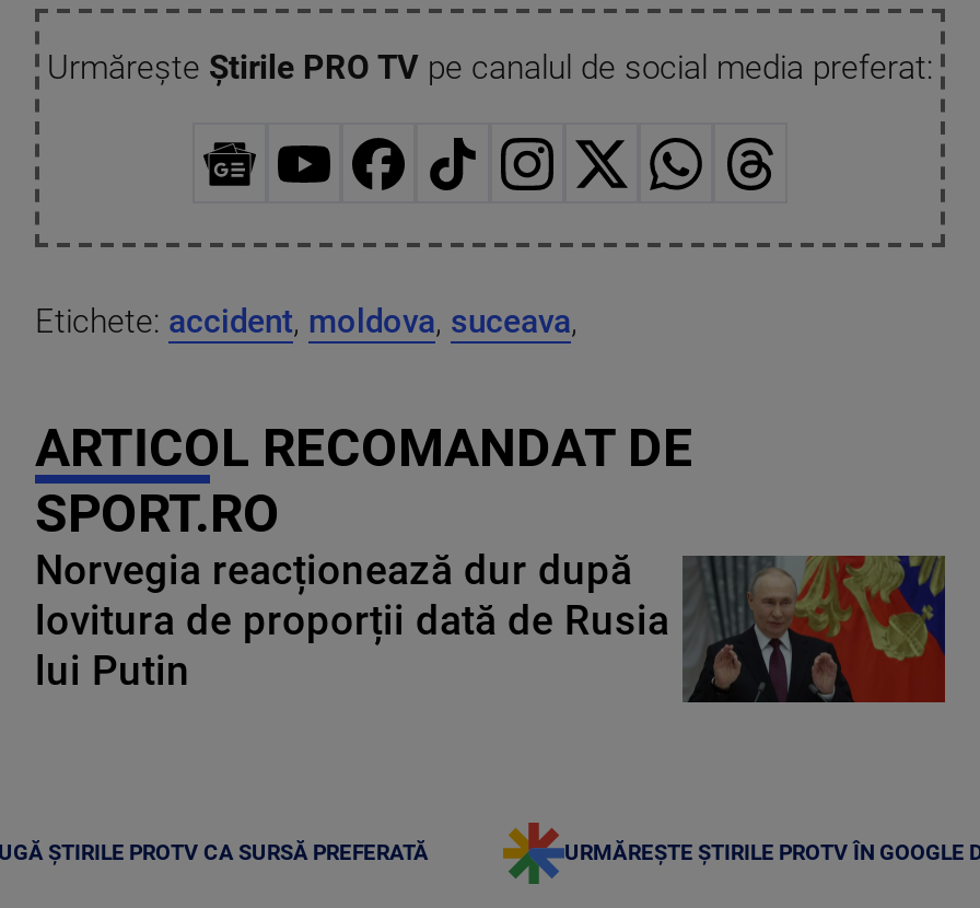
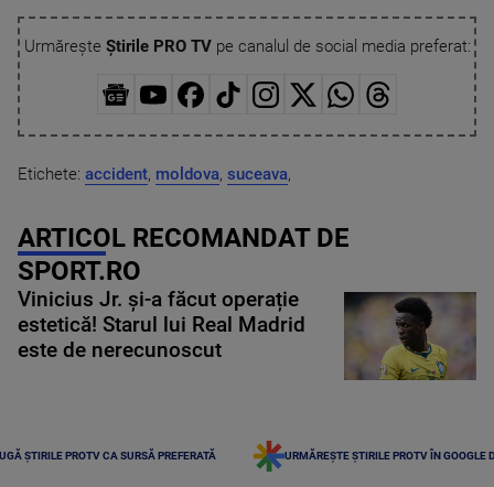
[35,547,947,705] [image] | Norvegia reacționează dur după | lovitura de proporții dată de Rusia | lui Putin -> [18,287,477,381] [image] | Vinicius Jr. și-a făcut operație | estetică! Starul lui Real Madrid | este de nerecunoscut

